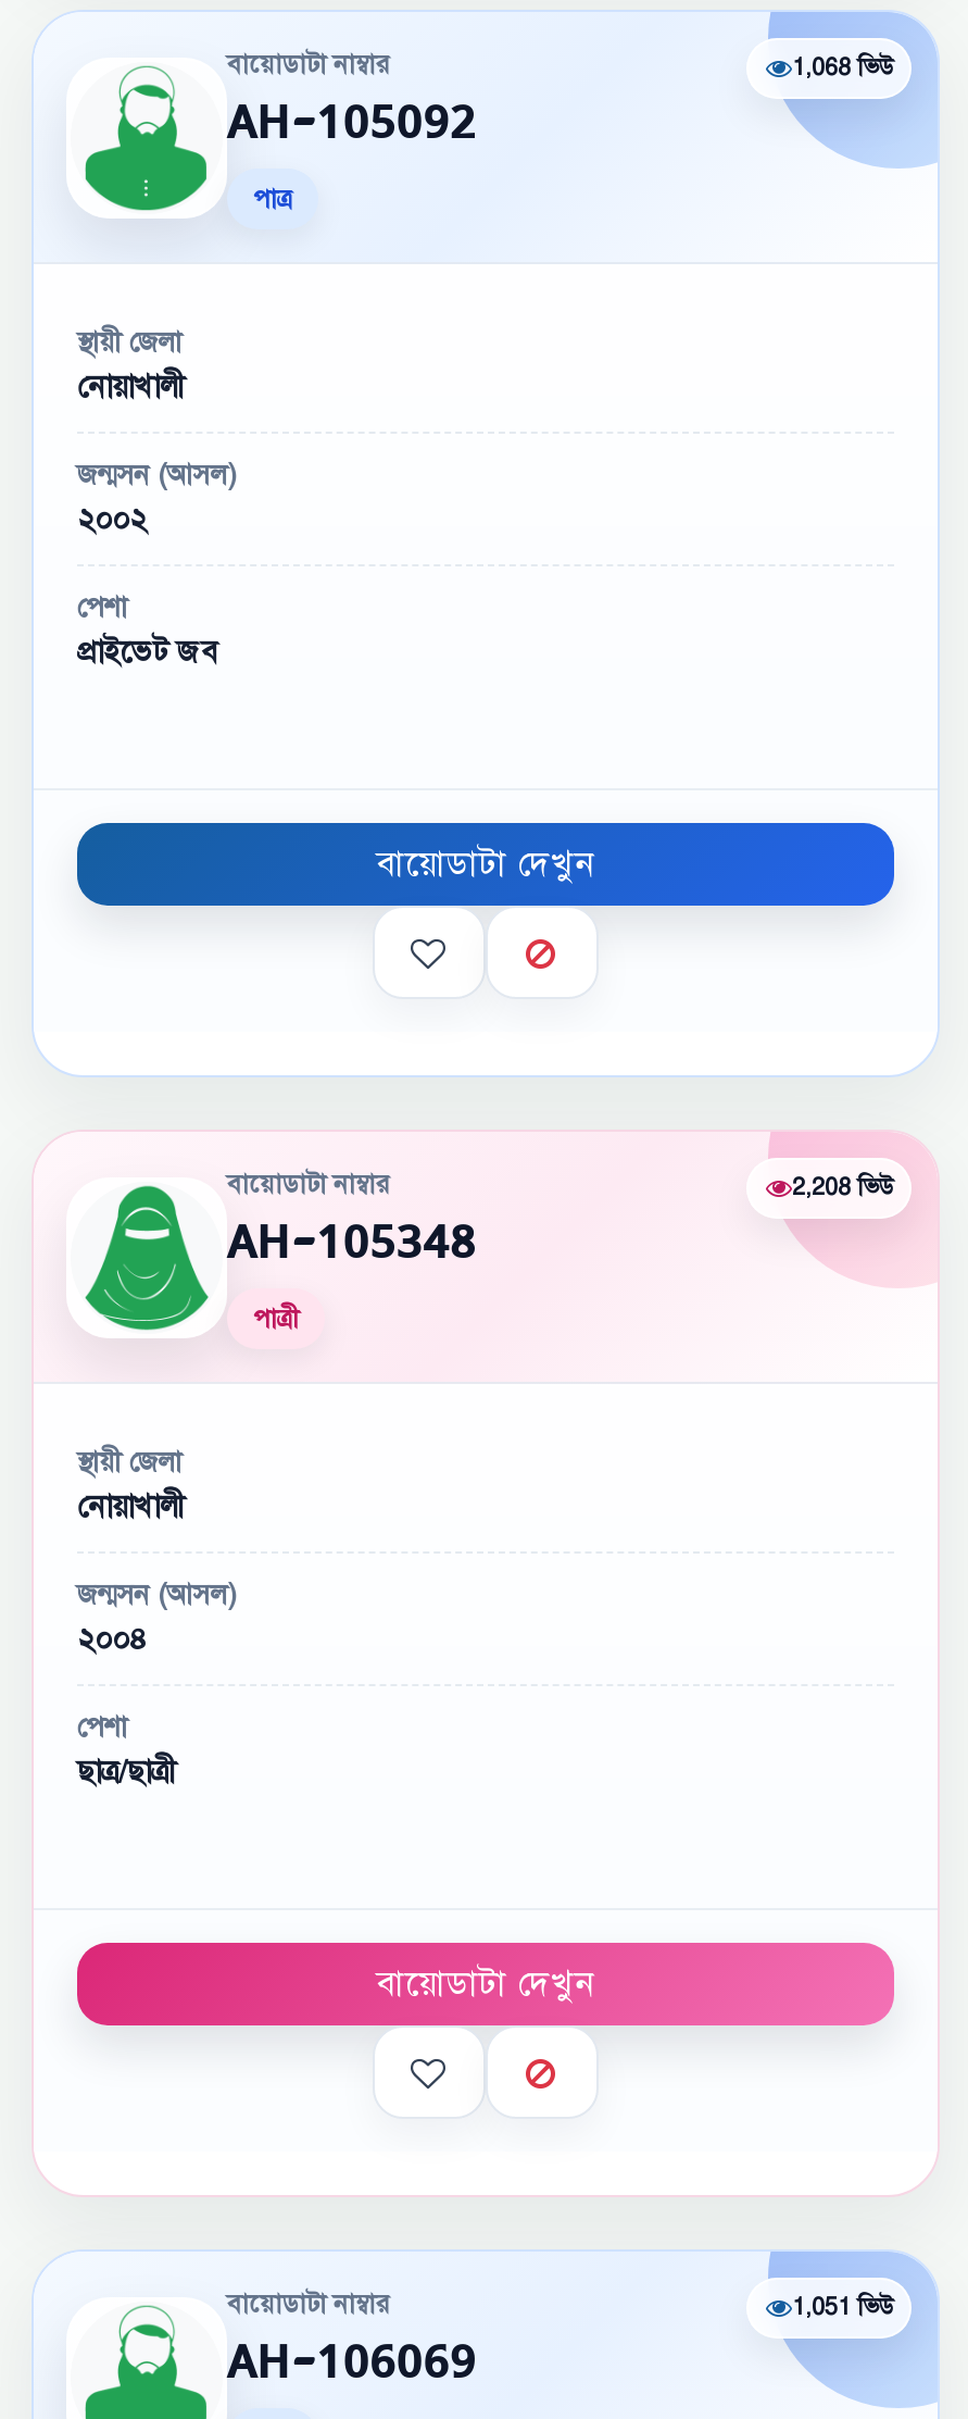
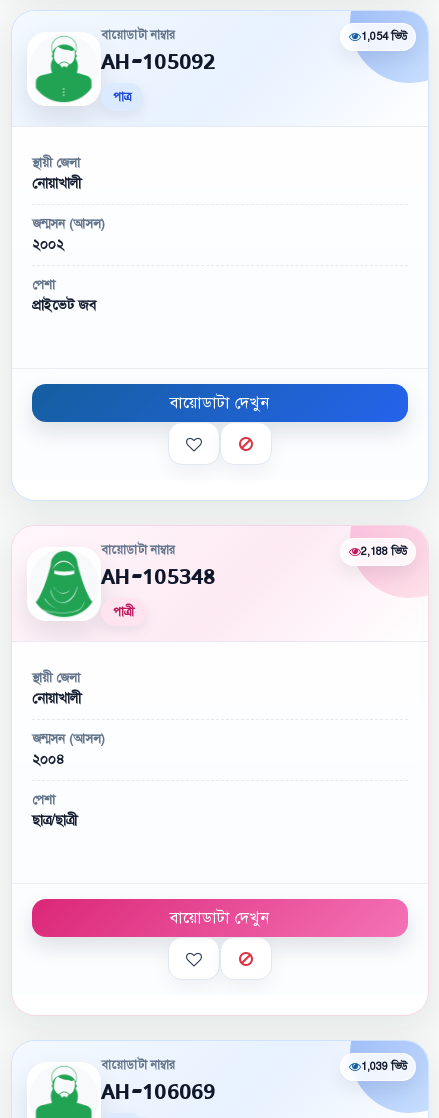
[792,53,892,82] 1,068 ভিউ -> [361,30,407,43] 1,054 ভিউ
[792,1173,892,1202] 2,208 ভিউ -> [361,545,407,558] 2,188 ভিউ
[792,2293,892,2321] 1,051 ভিউ -> [361,1060,407,1073] 1,039 ভিউ

